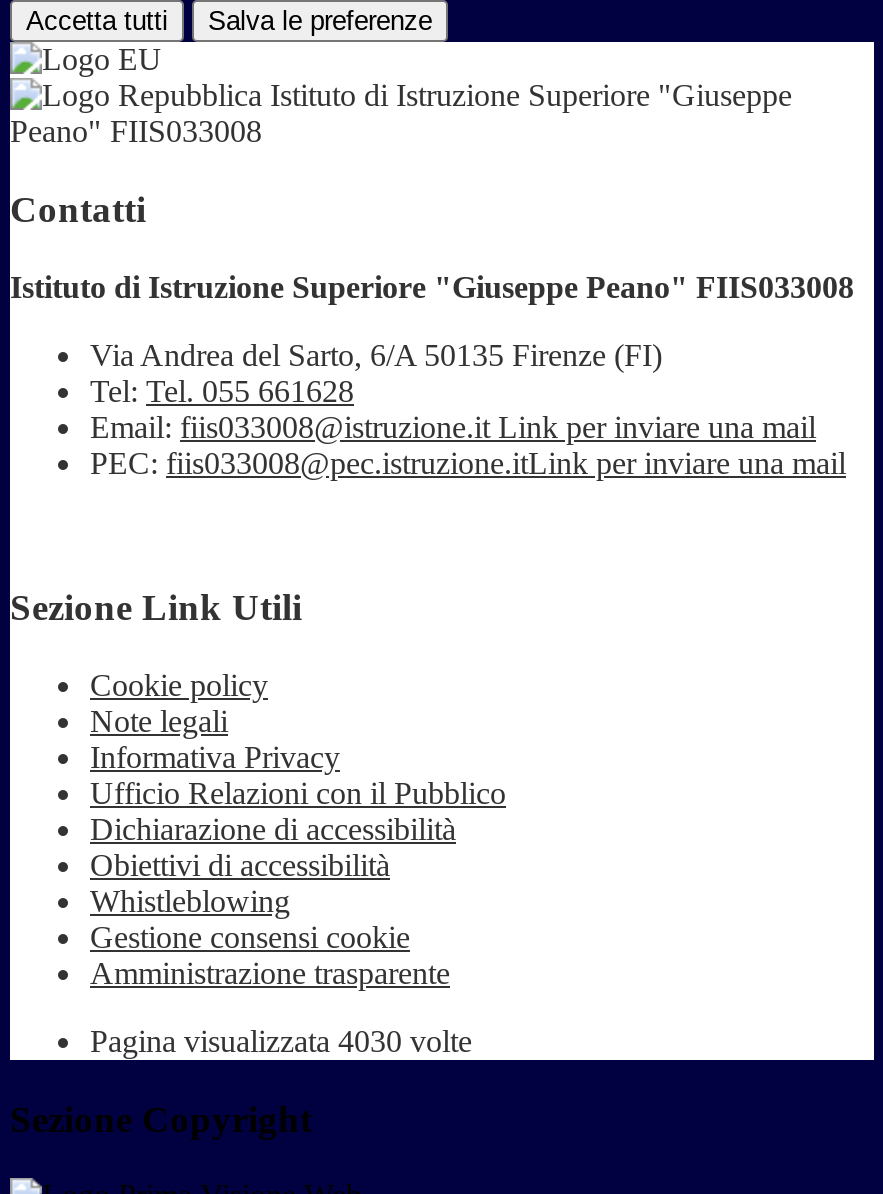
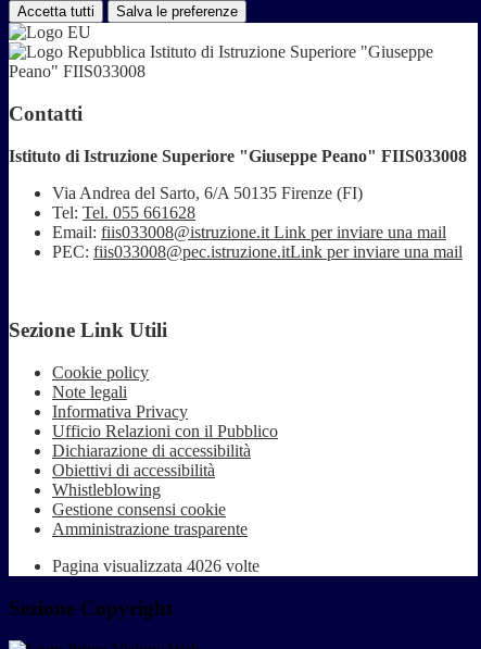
[90,1024,472,1058] Pagina visualizzata 4030 volte -> [52,557,260,575] Pagina visualizzata 4026 volte

